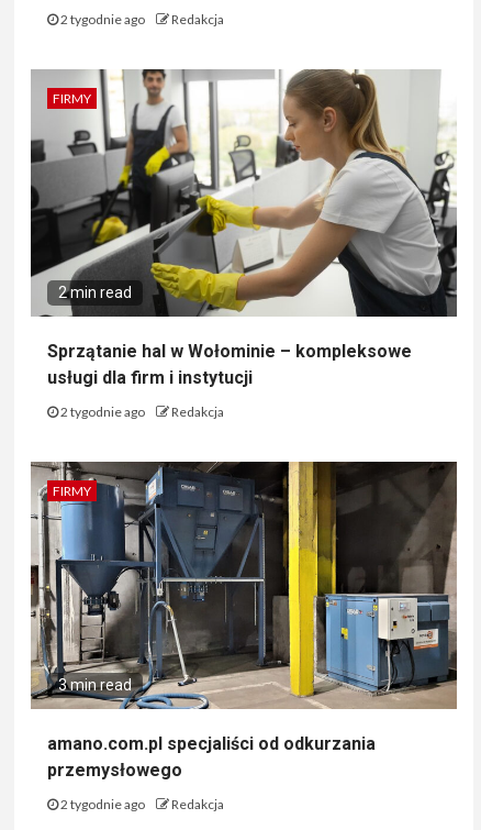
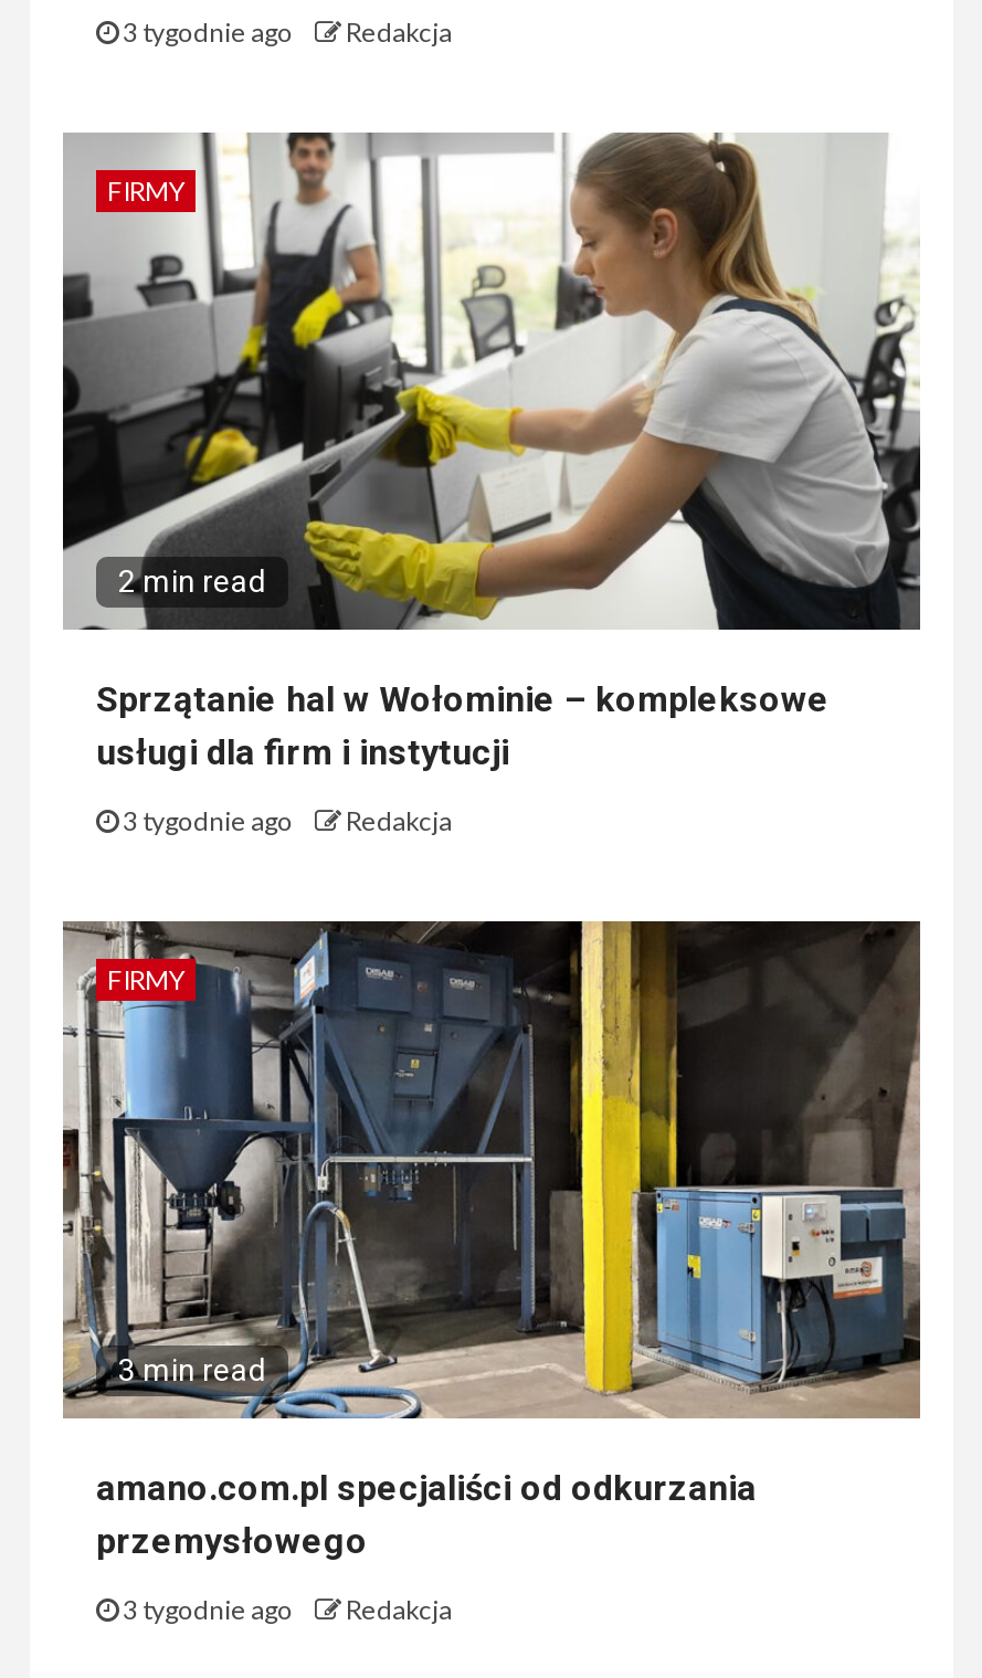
[58,11,224,27] 2 tygodnie ago Redakcja -> [118,15,452,48] 3 tygodnie ago Redakcja
[58,403,224,420] 2 tygodnie ago Redakcja -> [118,804,452,837] 3 tygodnie ago Redakcja
[58,796,224,812] 2 tygodnie ago Redakcja -> [118,1592,452,1625] 3 tygodnie ago Redakcja

